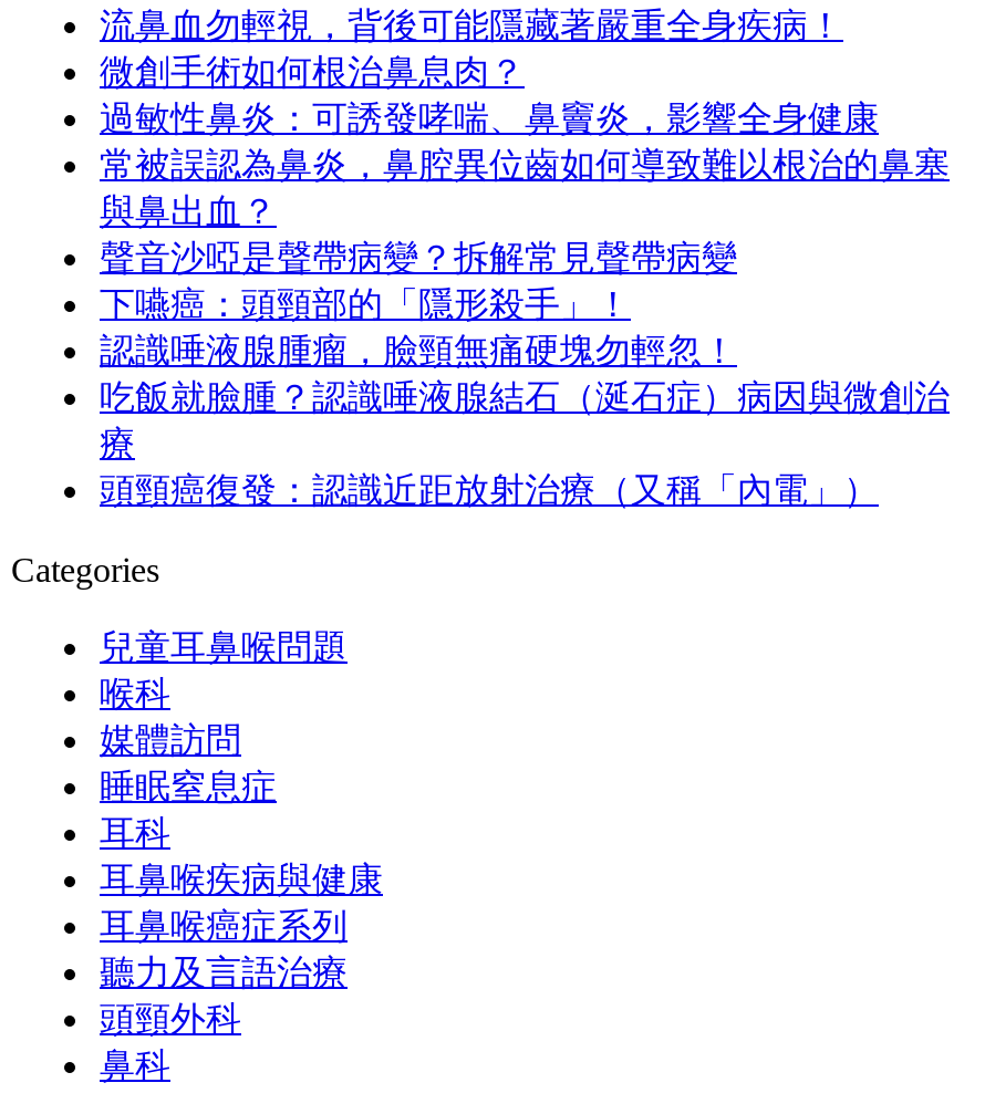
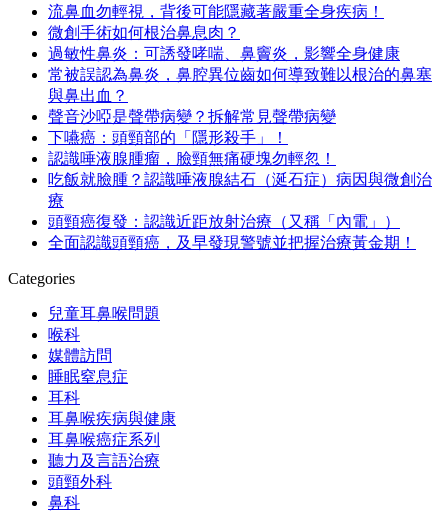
none -> [48,234,416,251] 全面認識頭頸癌，及早發現警號並把握治療黃金期！

